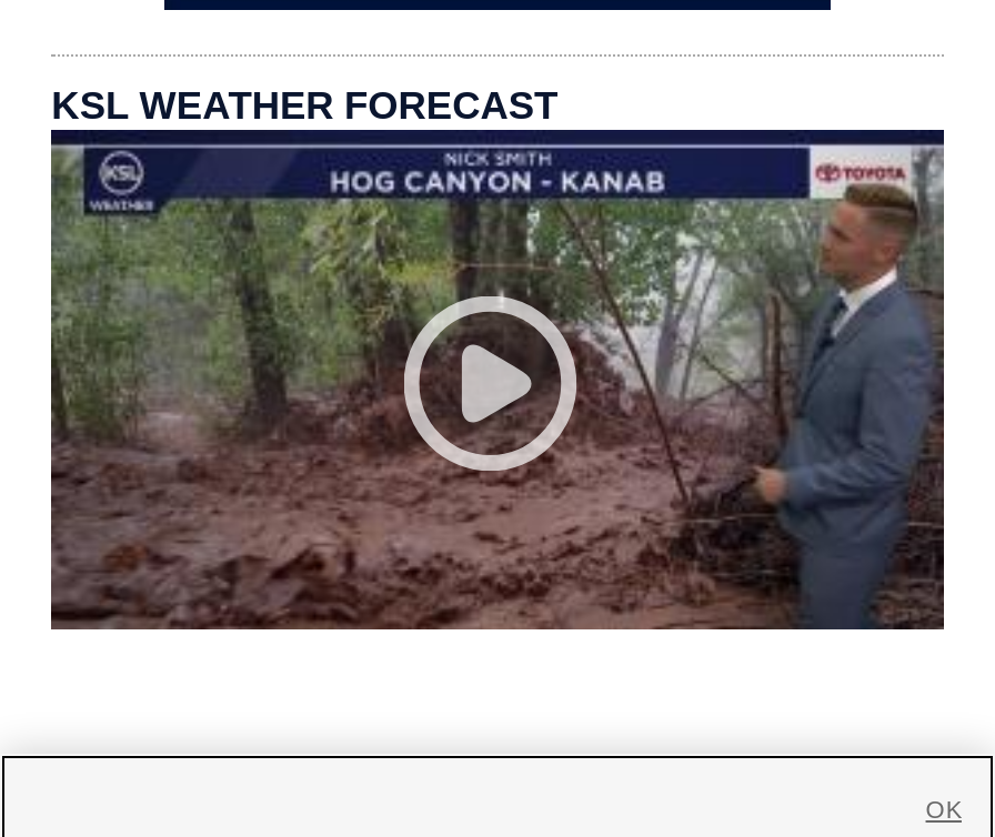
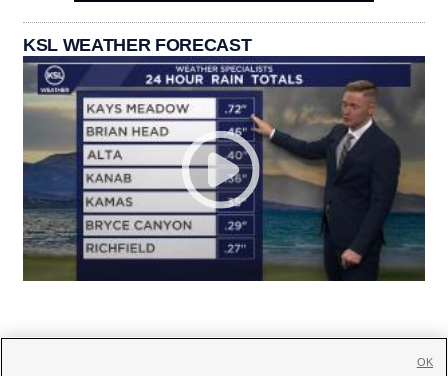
[51,129,944,631] [image] -> [23,56,425,282] [image]

